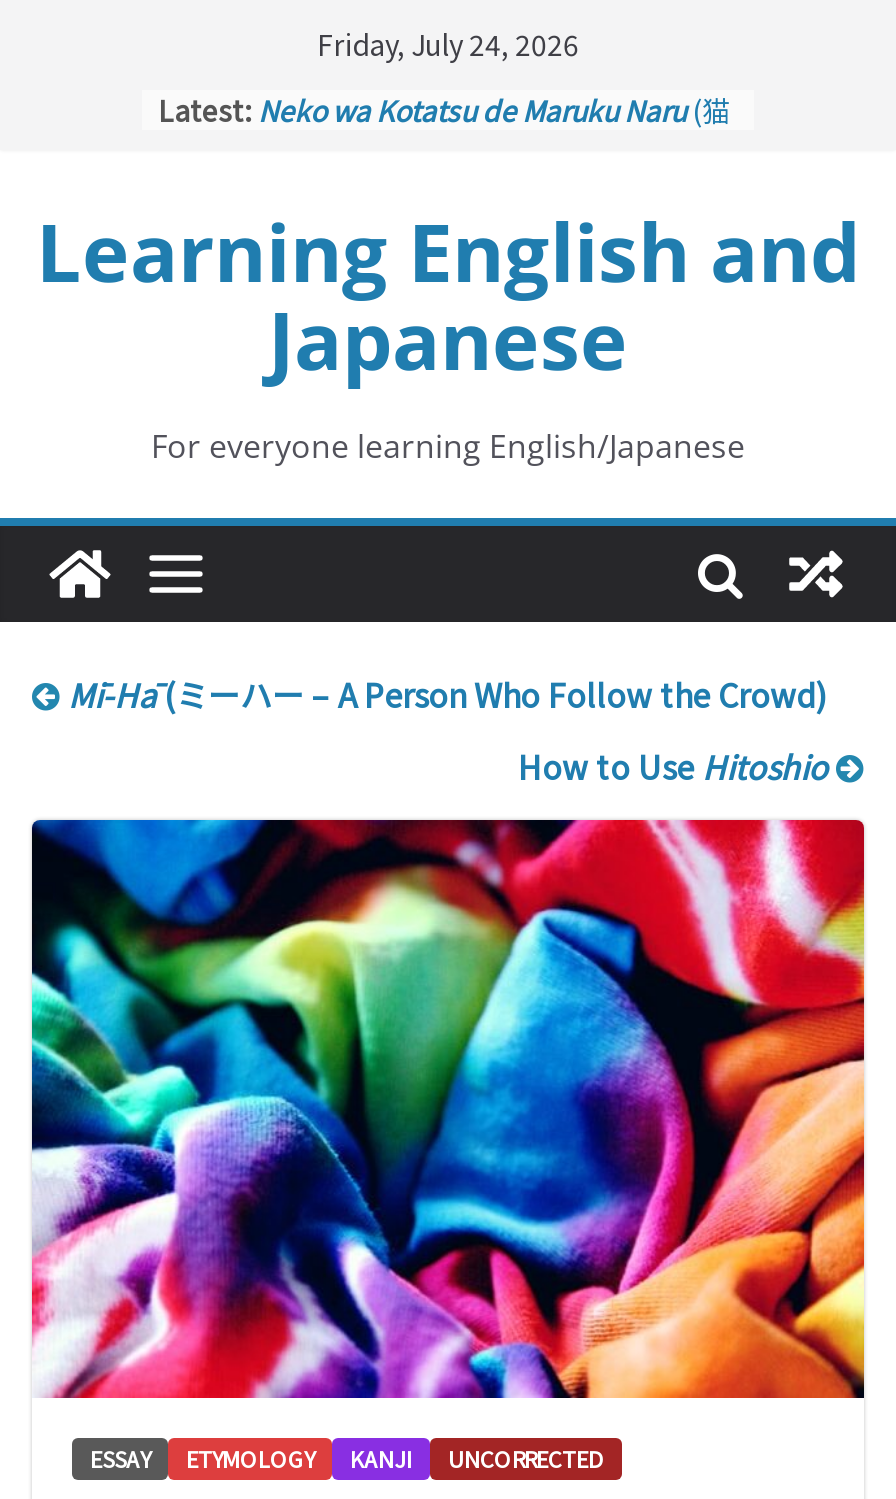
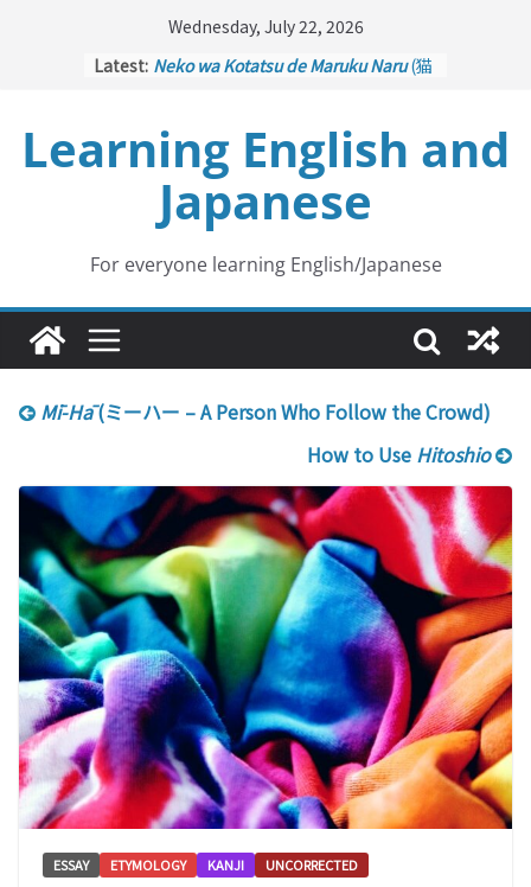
[317,24,579,64] Friday, July 24, 2026 -> [168,14,363,38] Wednesday, July 22, 2026

